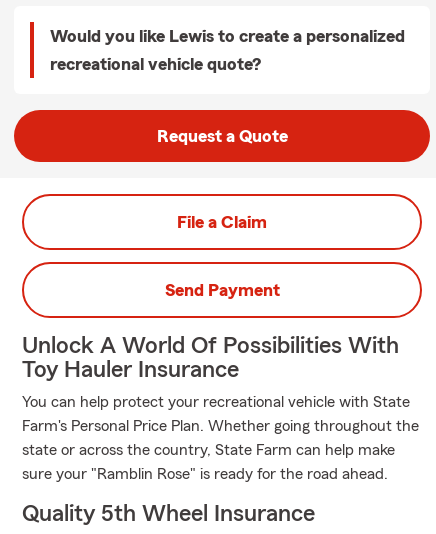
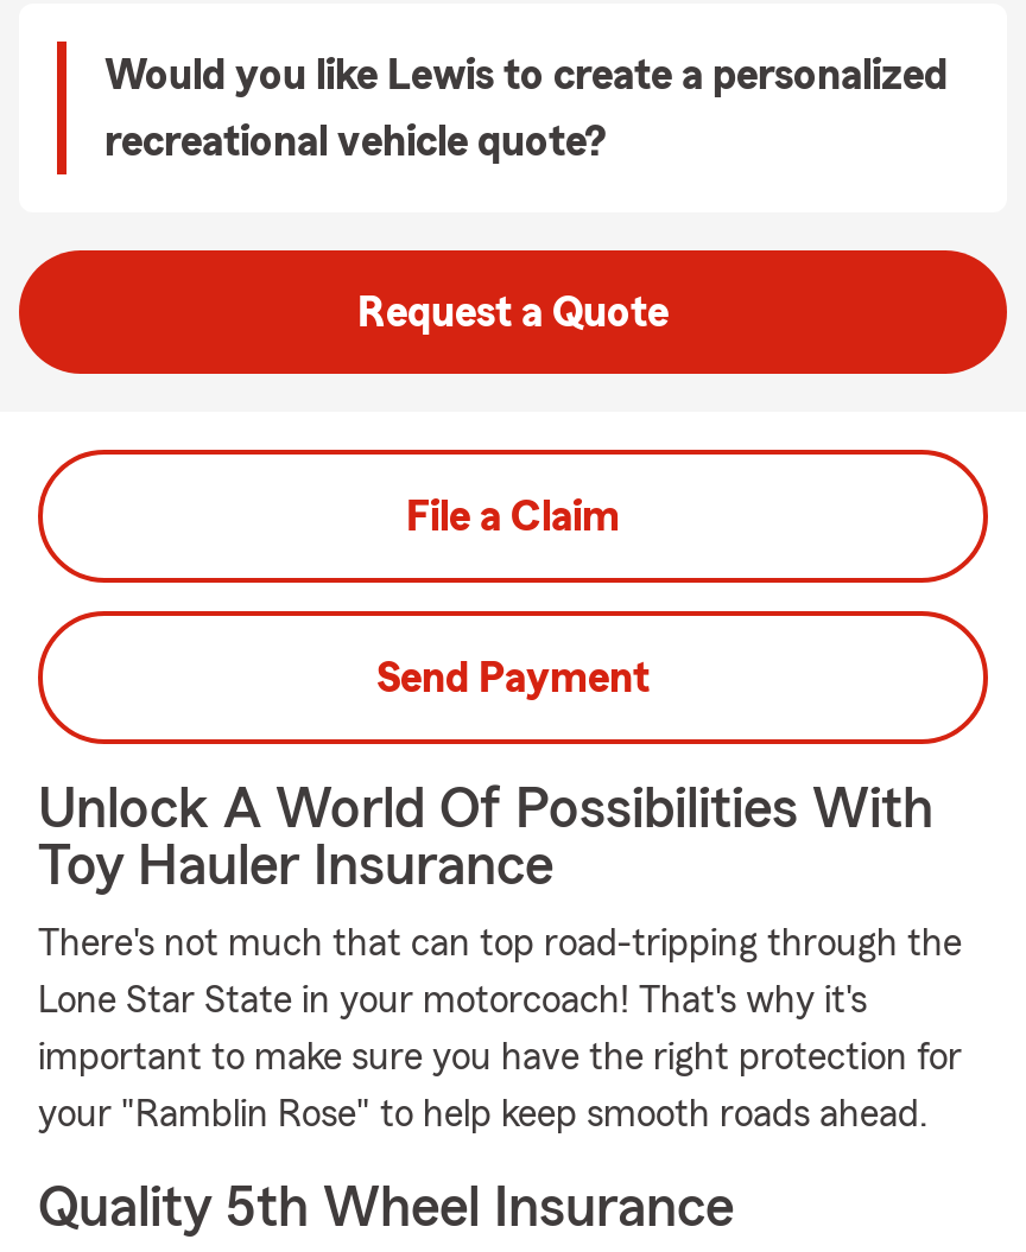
[22,394,410,410] You can help protect your recreational vehicle with State -> [38,924,962,962] There's not much that can top road-tripping through the
[22,418,419,434] Farm's Personal Price Plan. Whether going throughout the -> [38,981,867,1019] Lone Star State in your motorcoach! That's why it's
[22,442,395,458] state or across the country, State Farm can help make -> [38,1038,962,1076] important to make sure you have the right protection for
[22,466,388,482] sure your "Ramblin Rose" is ready for the road ahead. -> [38,1095,929,1133] your "Ramblin Rose" to help keep smooth roads ahead.

